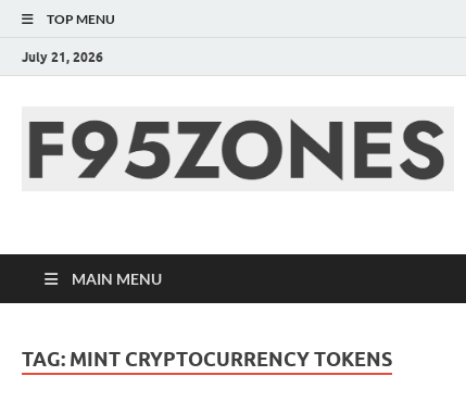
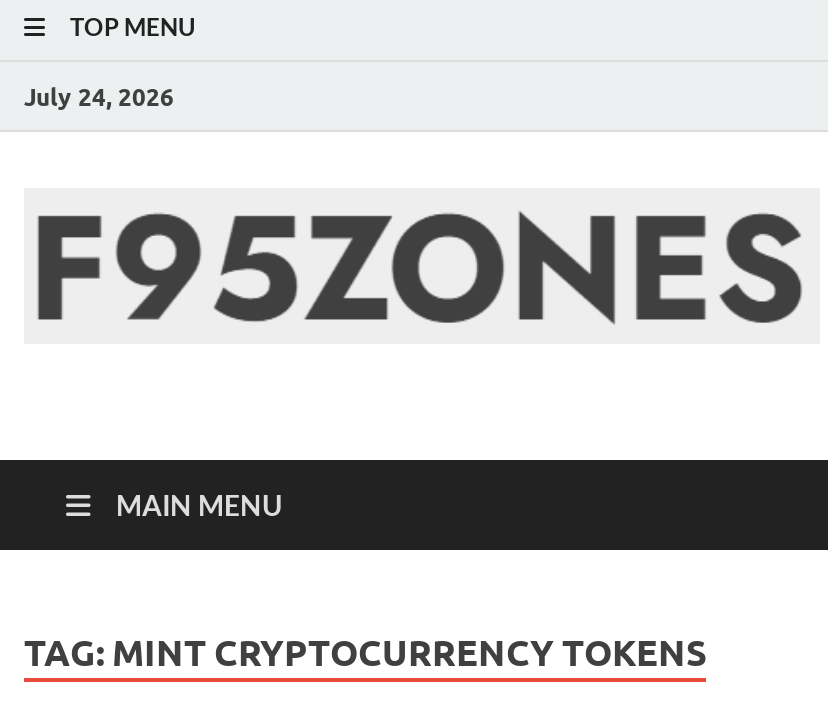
[22,48,103,65] July 21, 2026 -> [24,81,174,111] July 24, 2026

